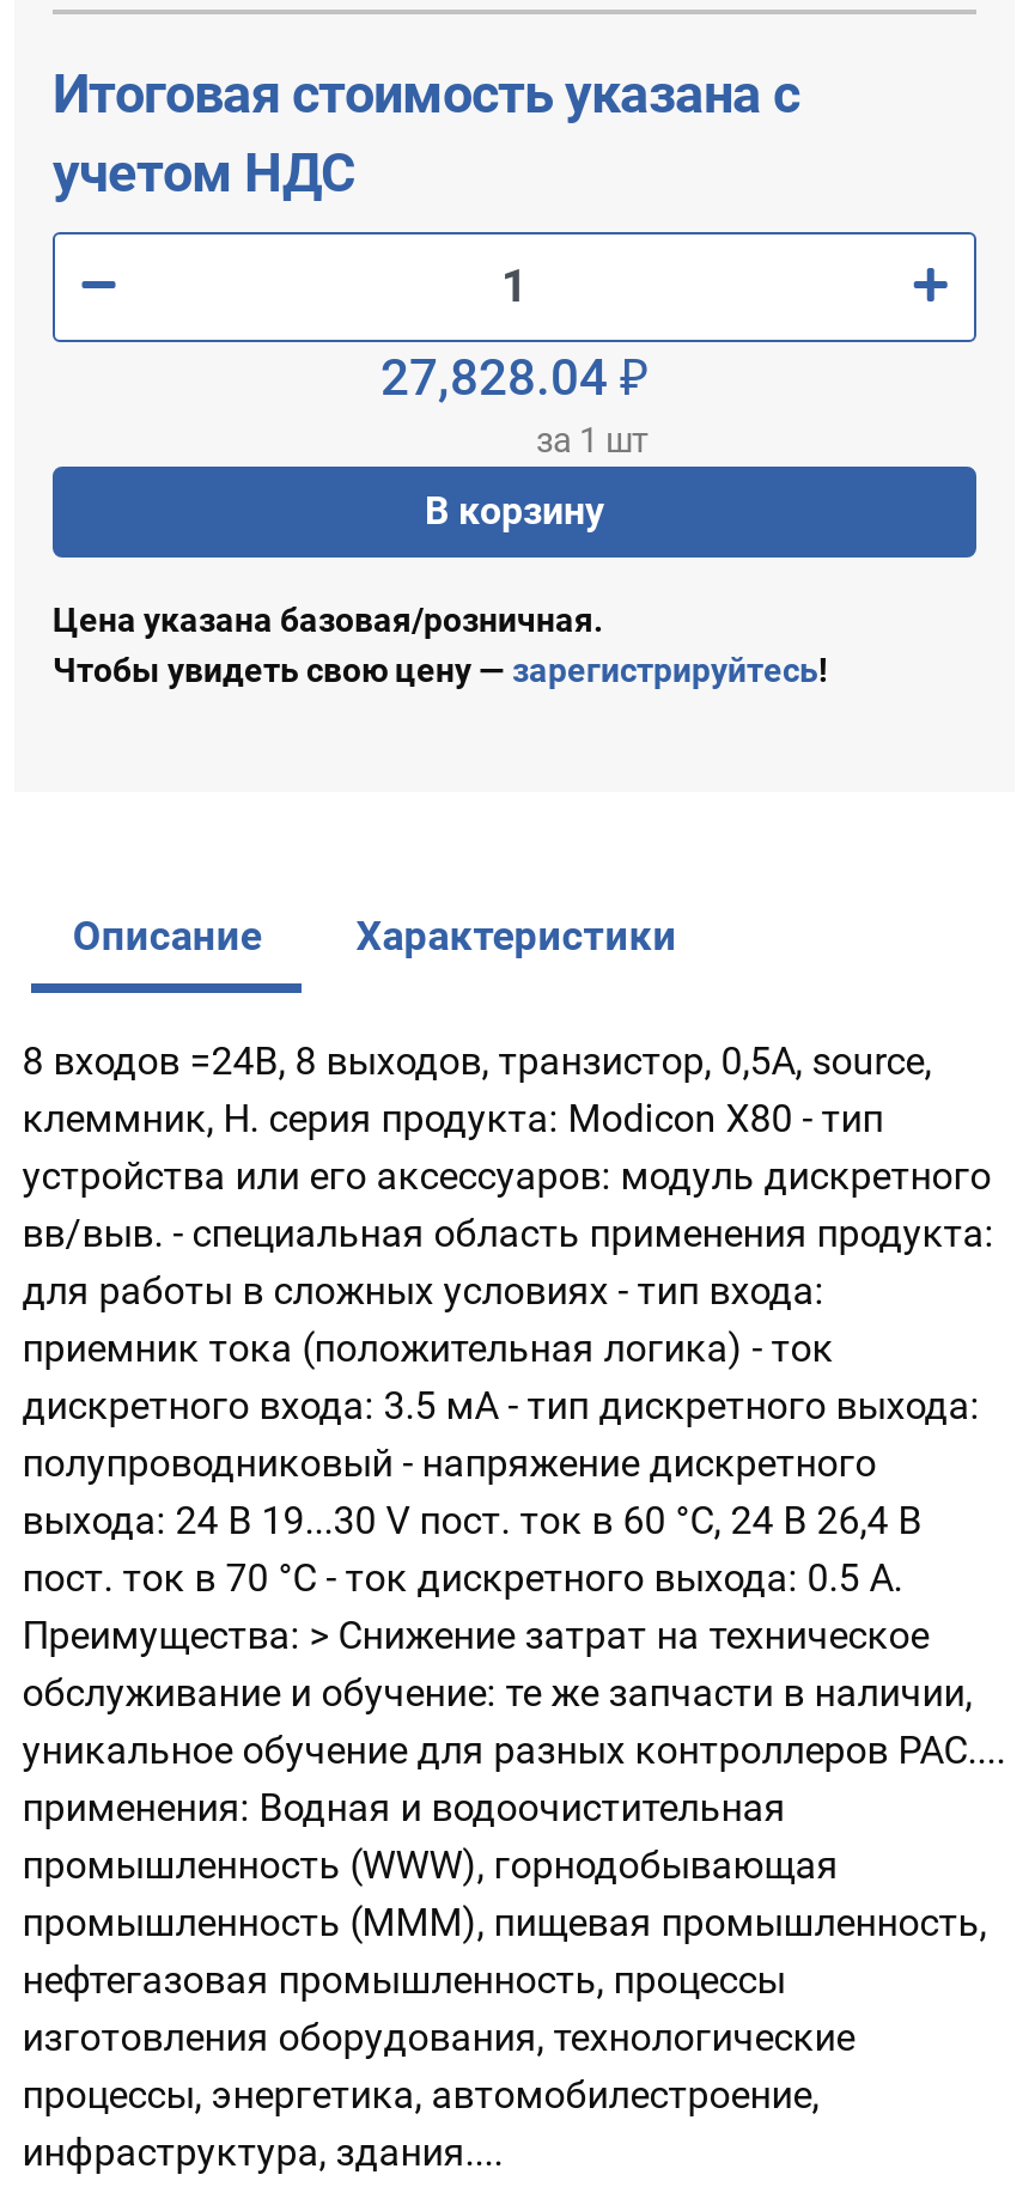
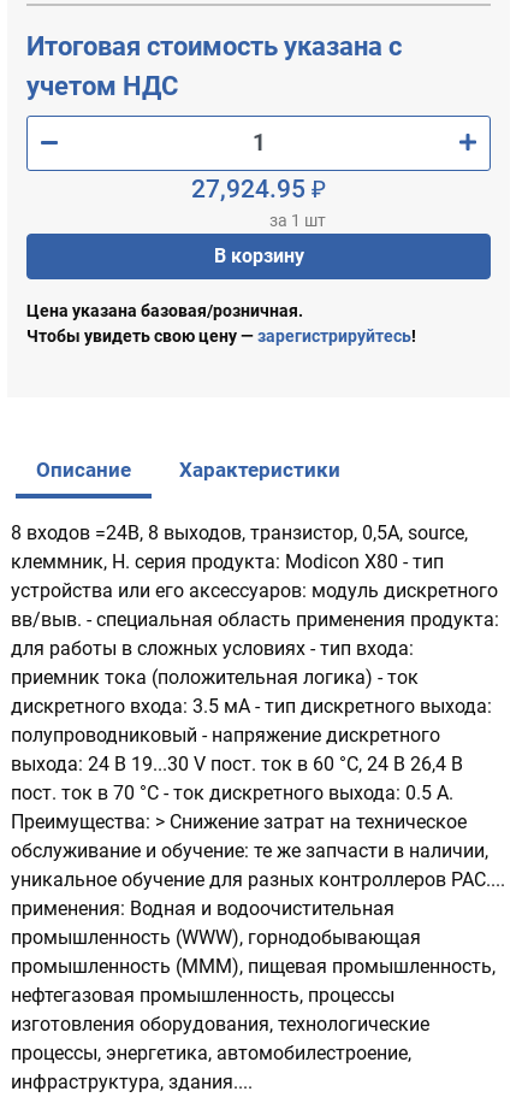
[380,350,649,407] 27,828.04 ₽ -> [191,175,326,204] 27,924.95 ₽

